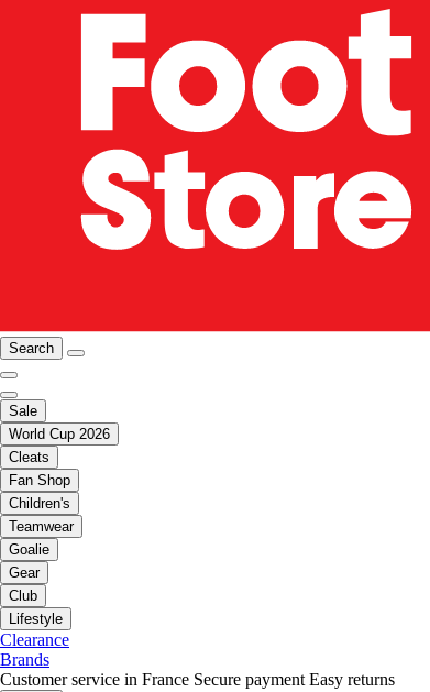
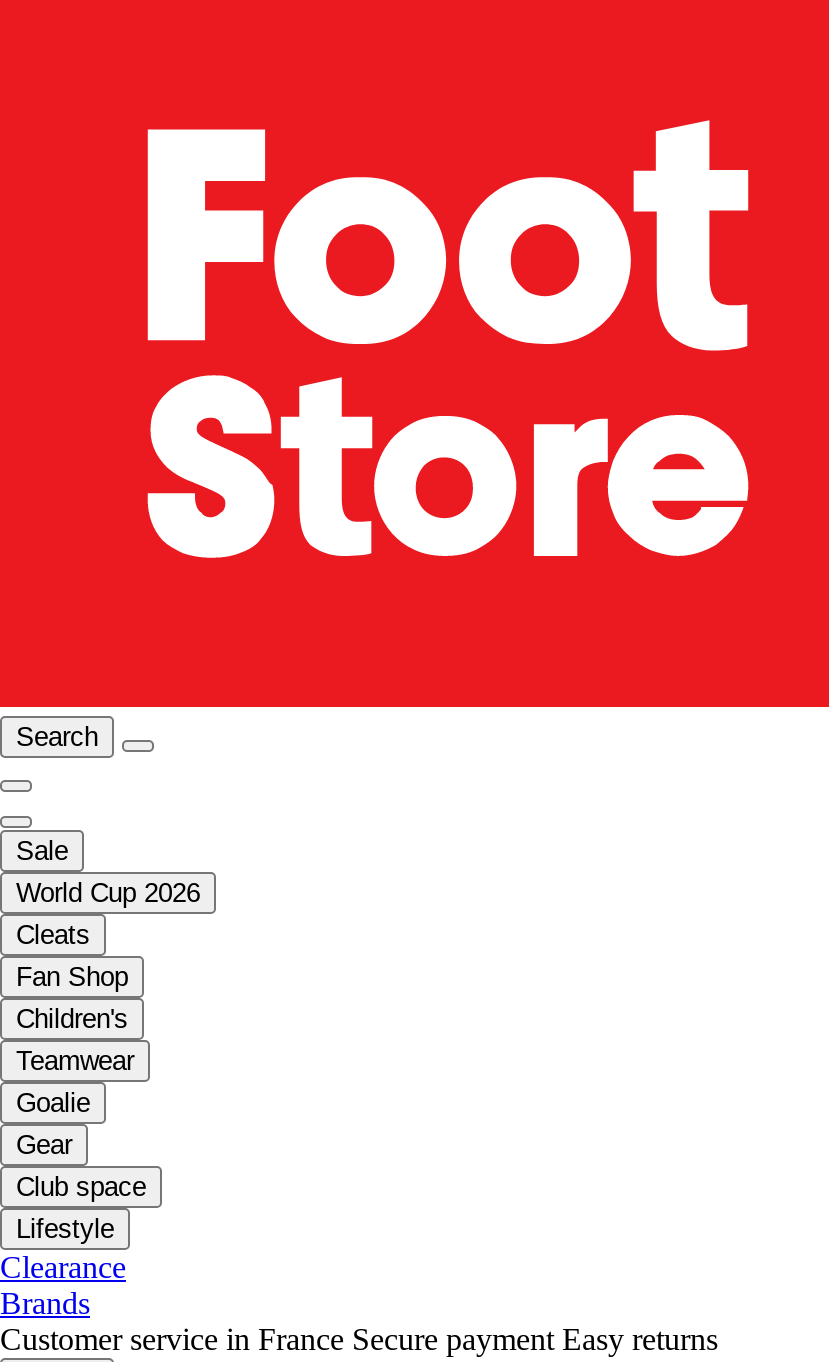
[9,588,37,605] Club -> [16,1173,146,1203] Club space

